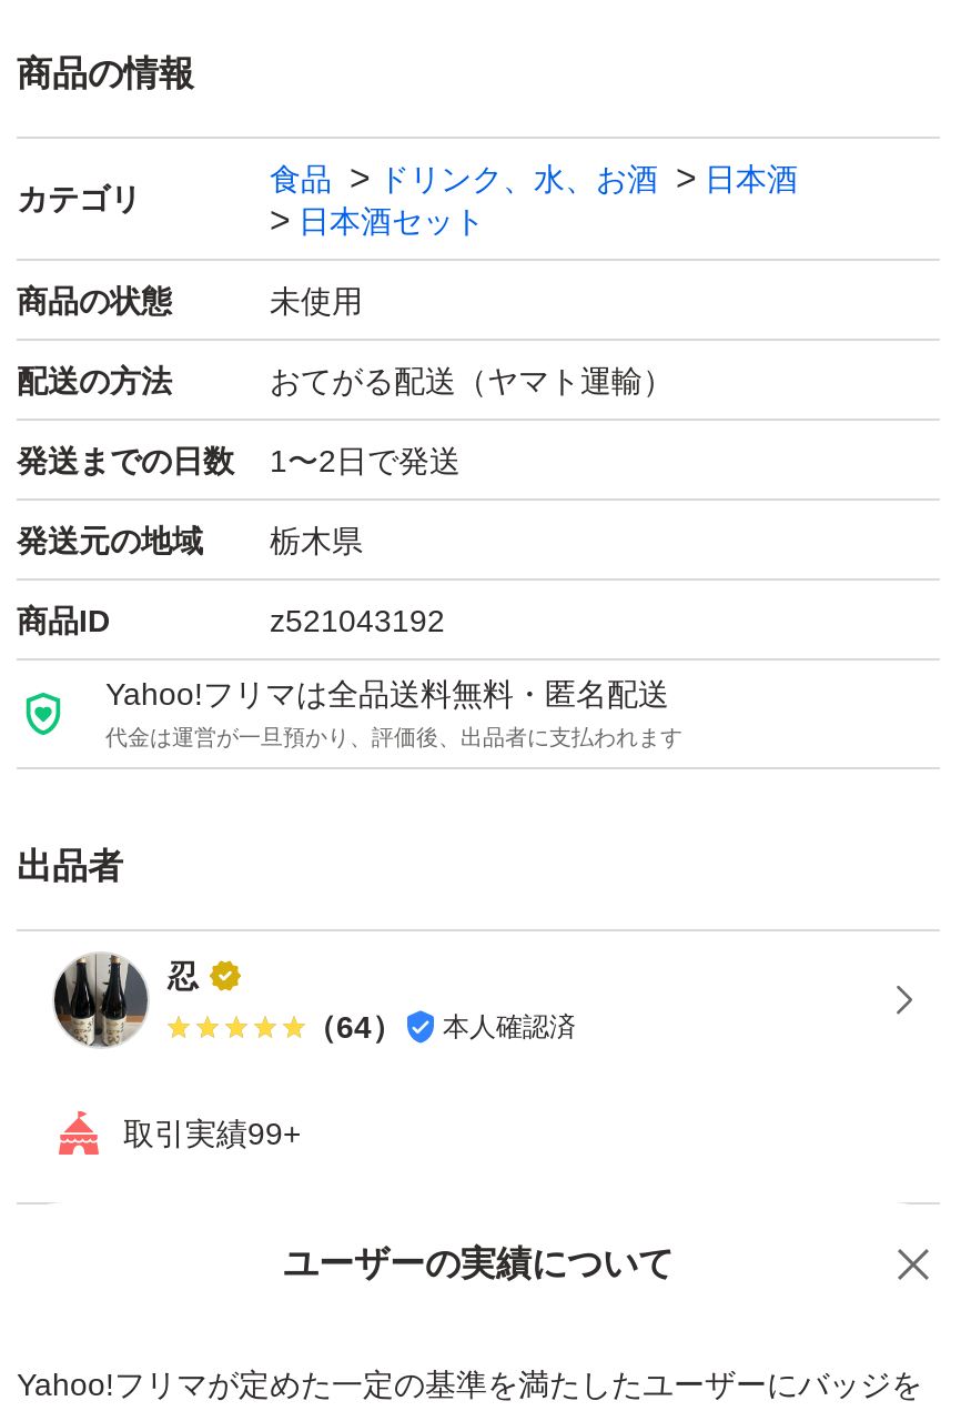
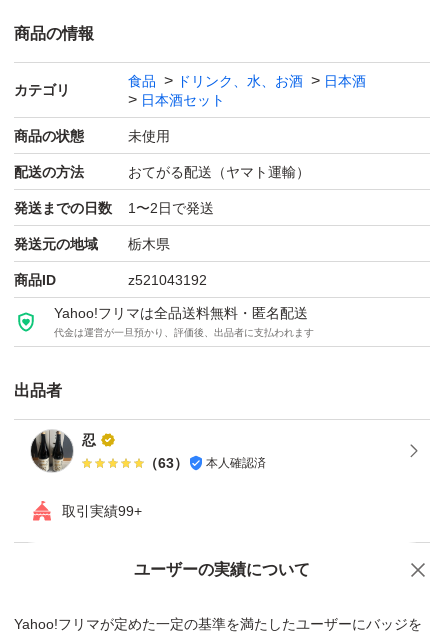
[305,1009,576,1044] （64） 本人確認済 -> [144,455,266,471] （63） 本人確認済

